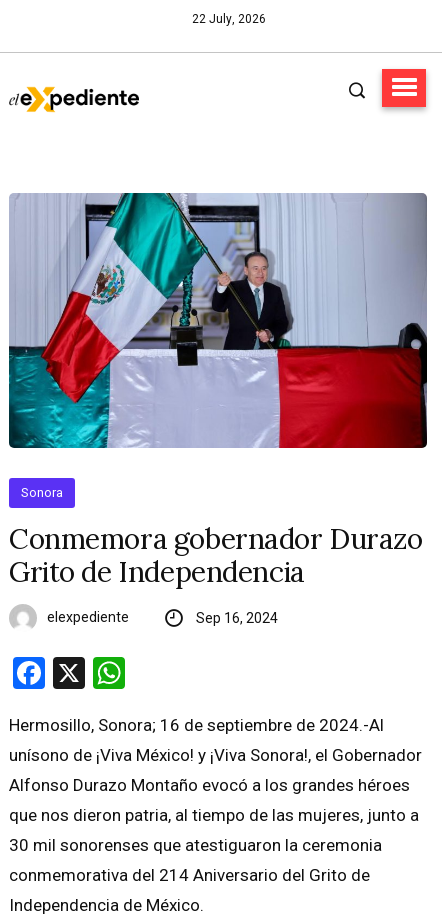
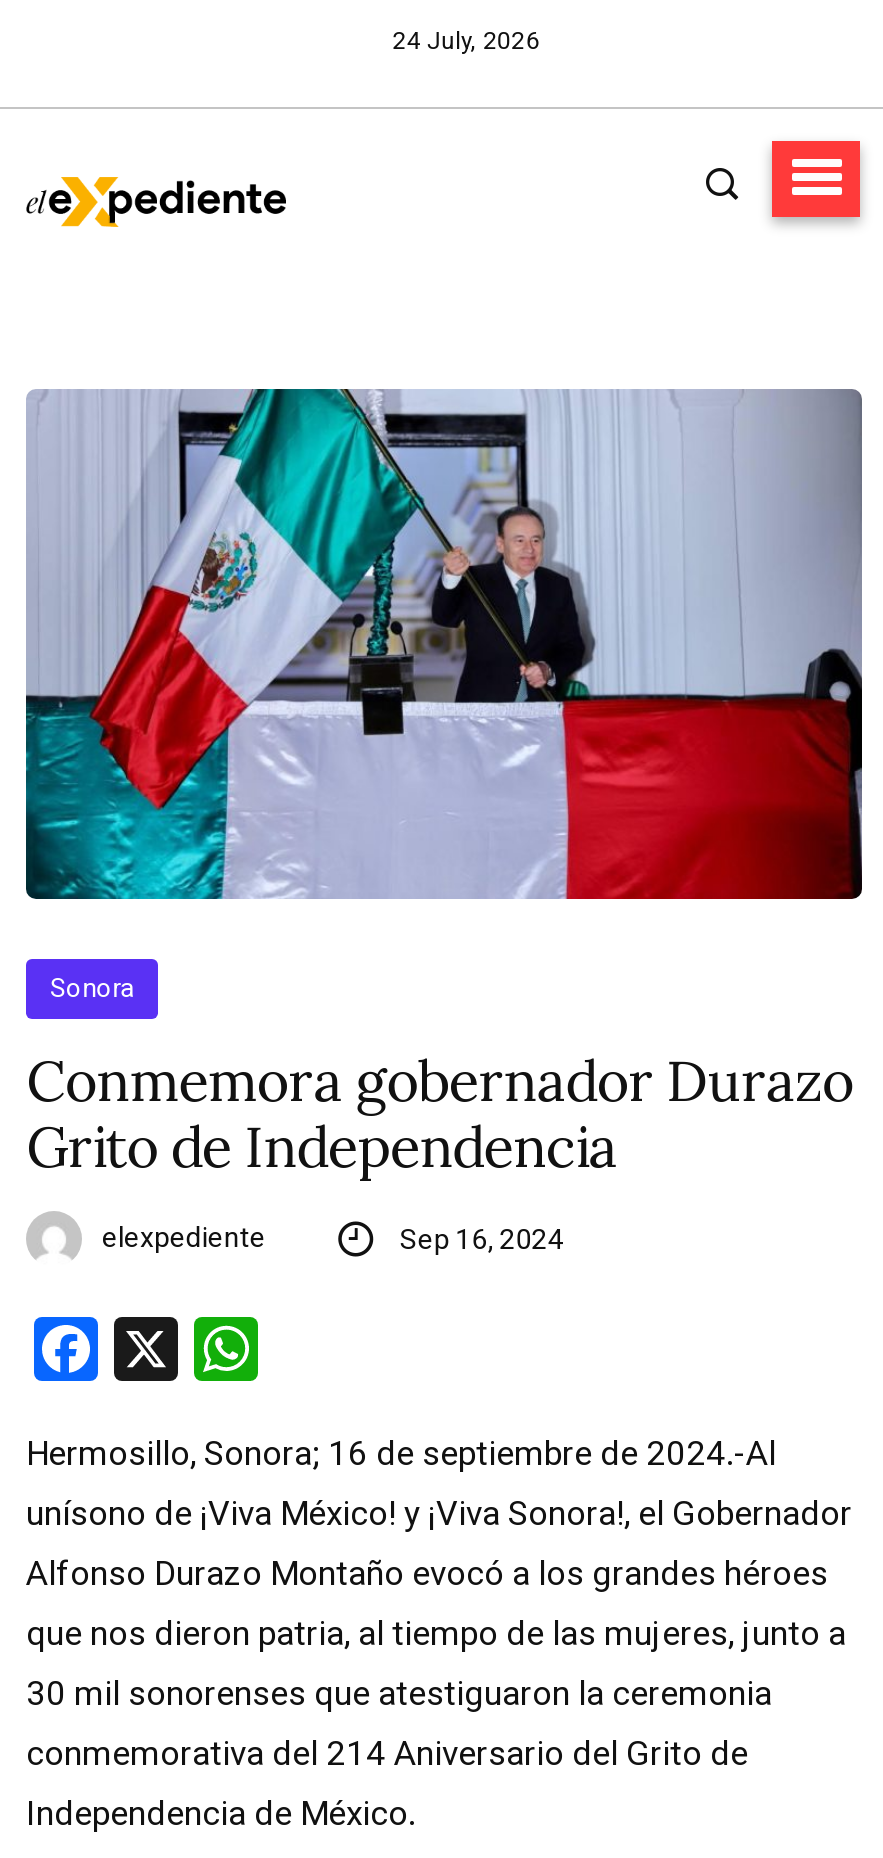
[192,12,266,26] 22 July, 2026 -> [393,27,539,55] 24 July, 2026

